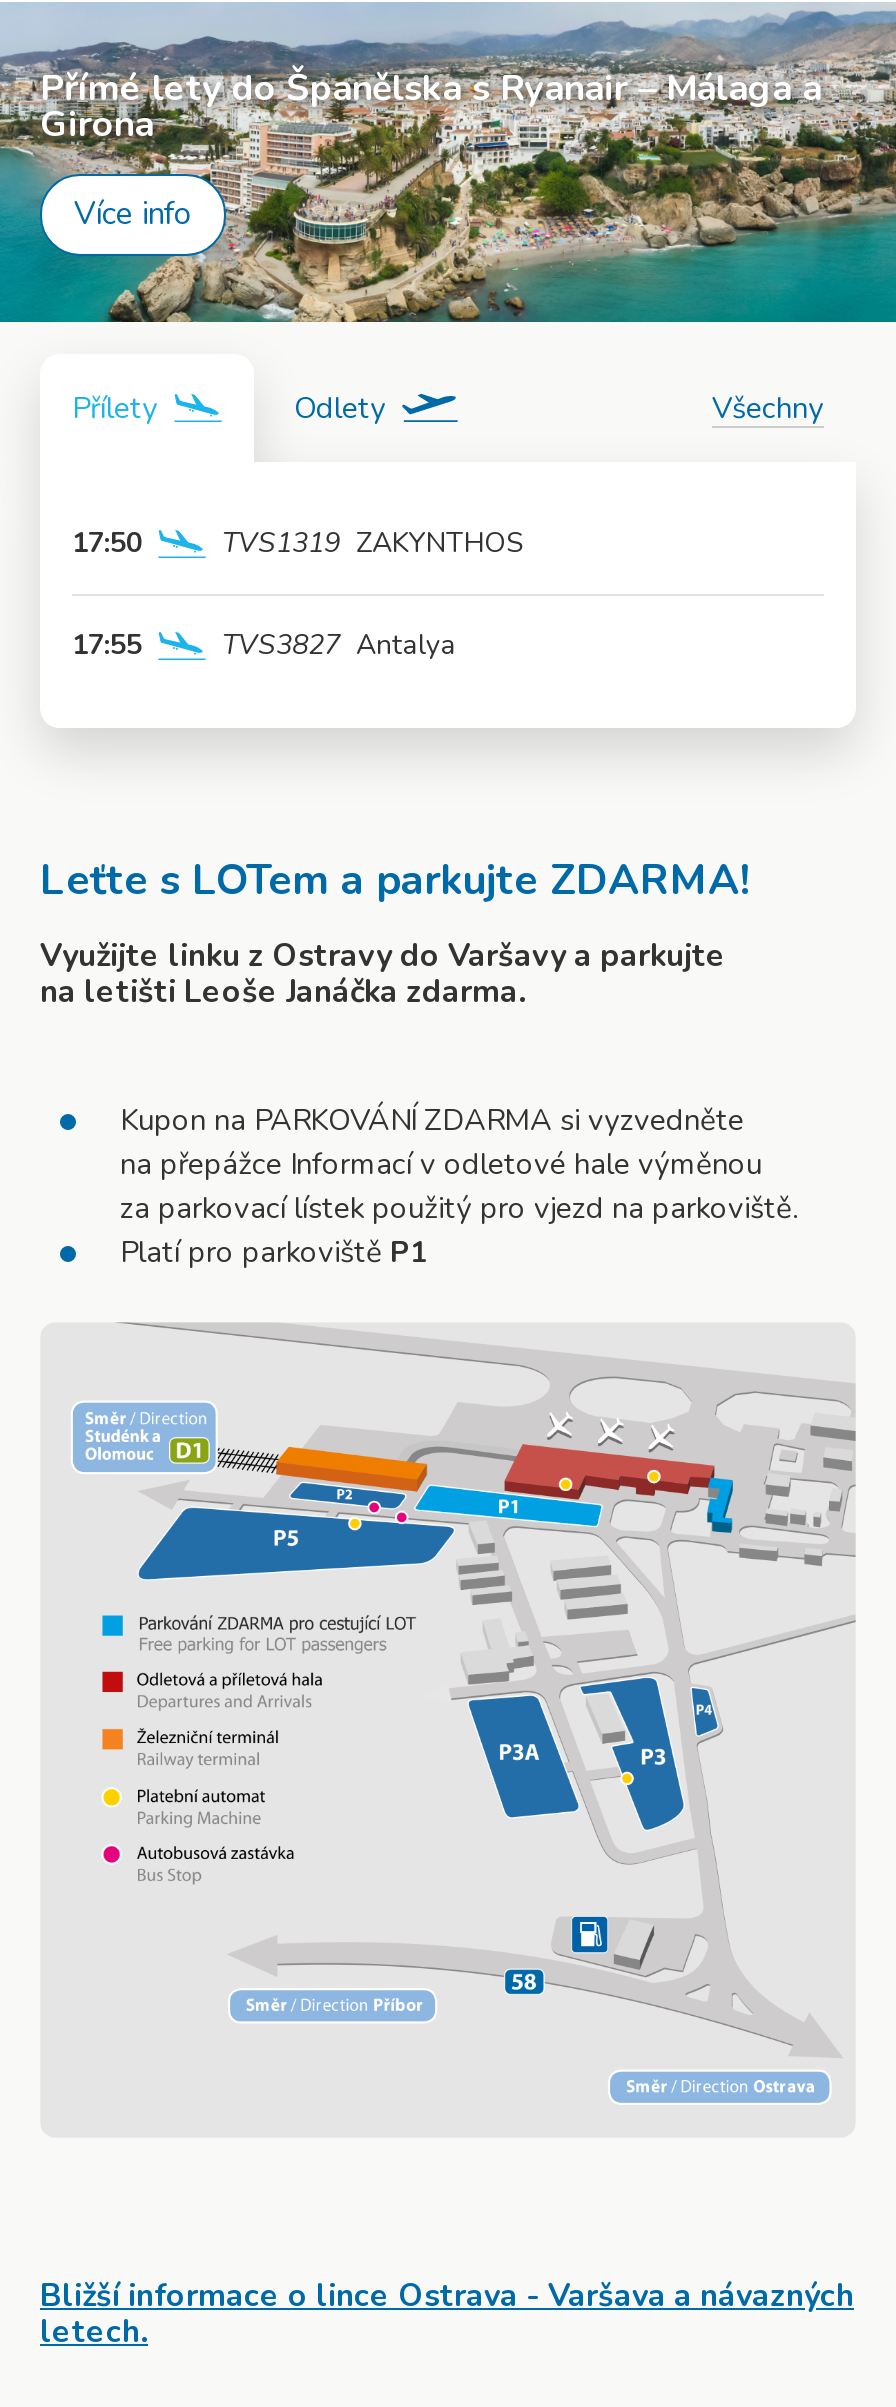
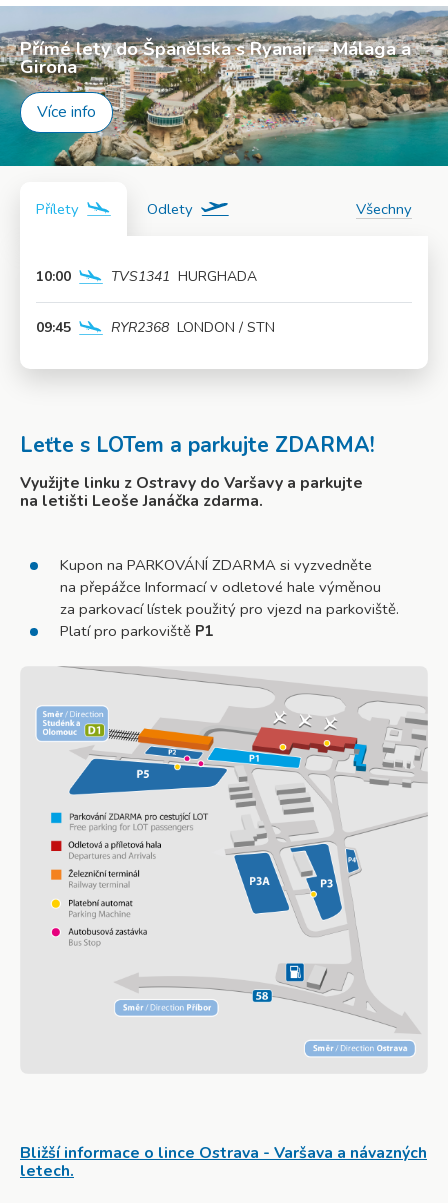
[72,524,524,562] 17:50 | TVS1319 ZAKYNTHOS -> [36,267,257,286] 10:00 | TVS1341 HURGHADA
[72,626,456,664] 17:55 | TVS3827 Antalya -> [36,318,275,337] 09:45 | RYR2368 LONDON / STN

